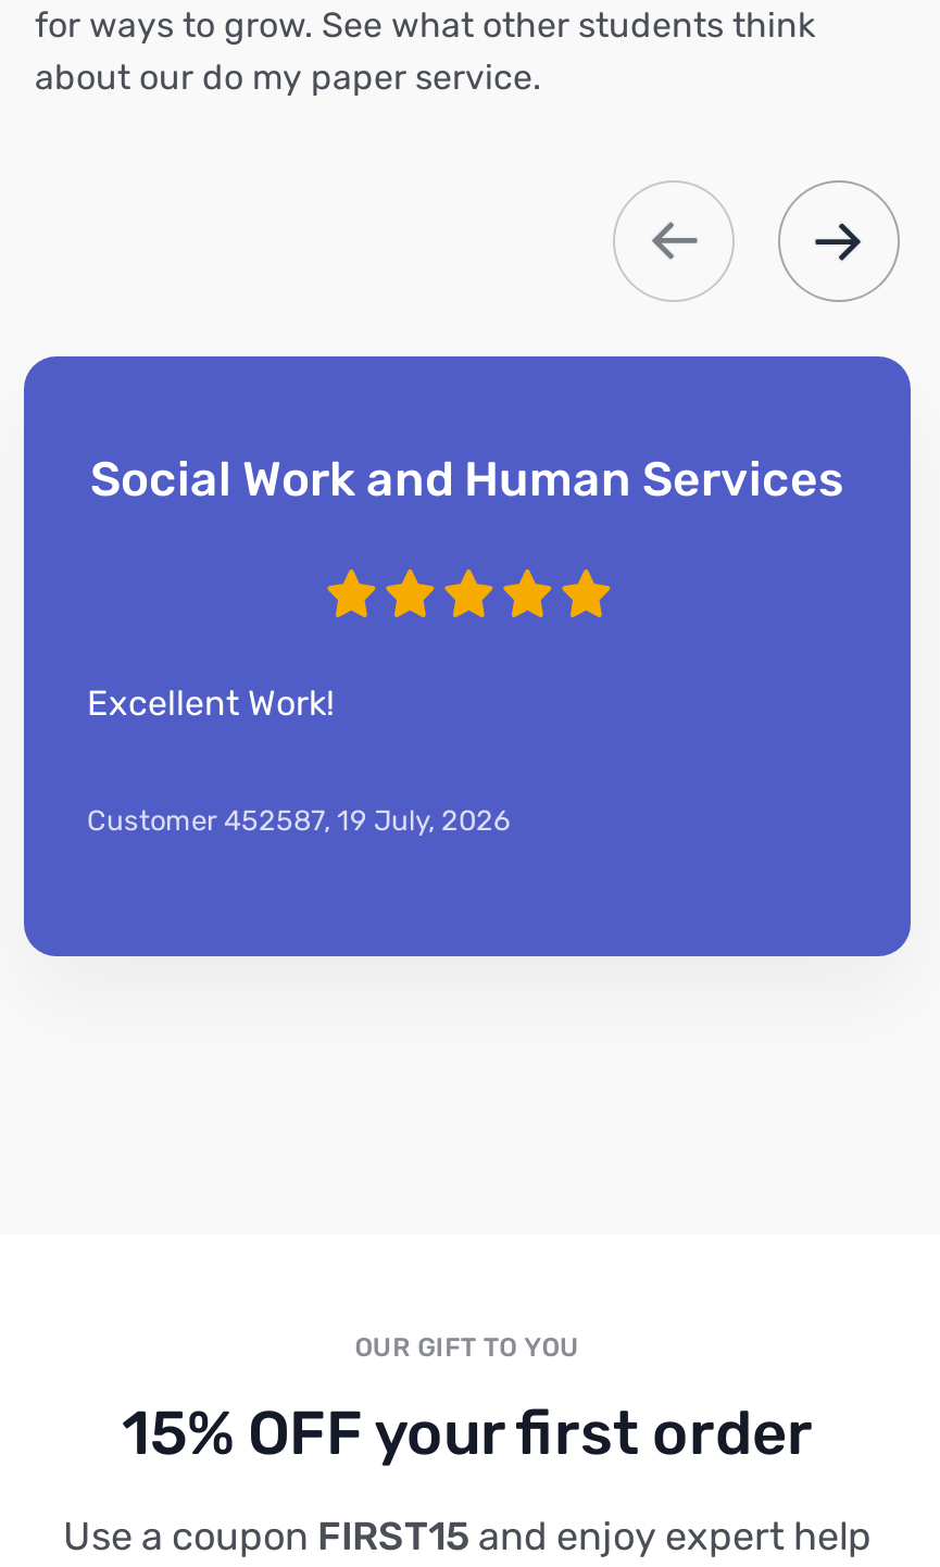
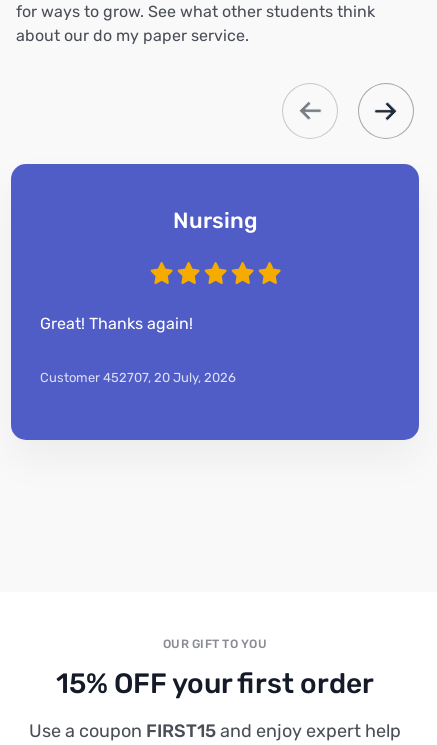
[90,450,844,509] Social Work and Human Services -> [172,207,257,234] Nursing
[87,683,335,724] Excellent Work! -> [40,314,193,333] Great! Thanks again!
[87,805,511,837] Customer 452587, 19 July, 2026 -> [40,370,236,385] Customer 452707, 20 July, 2026

